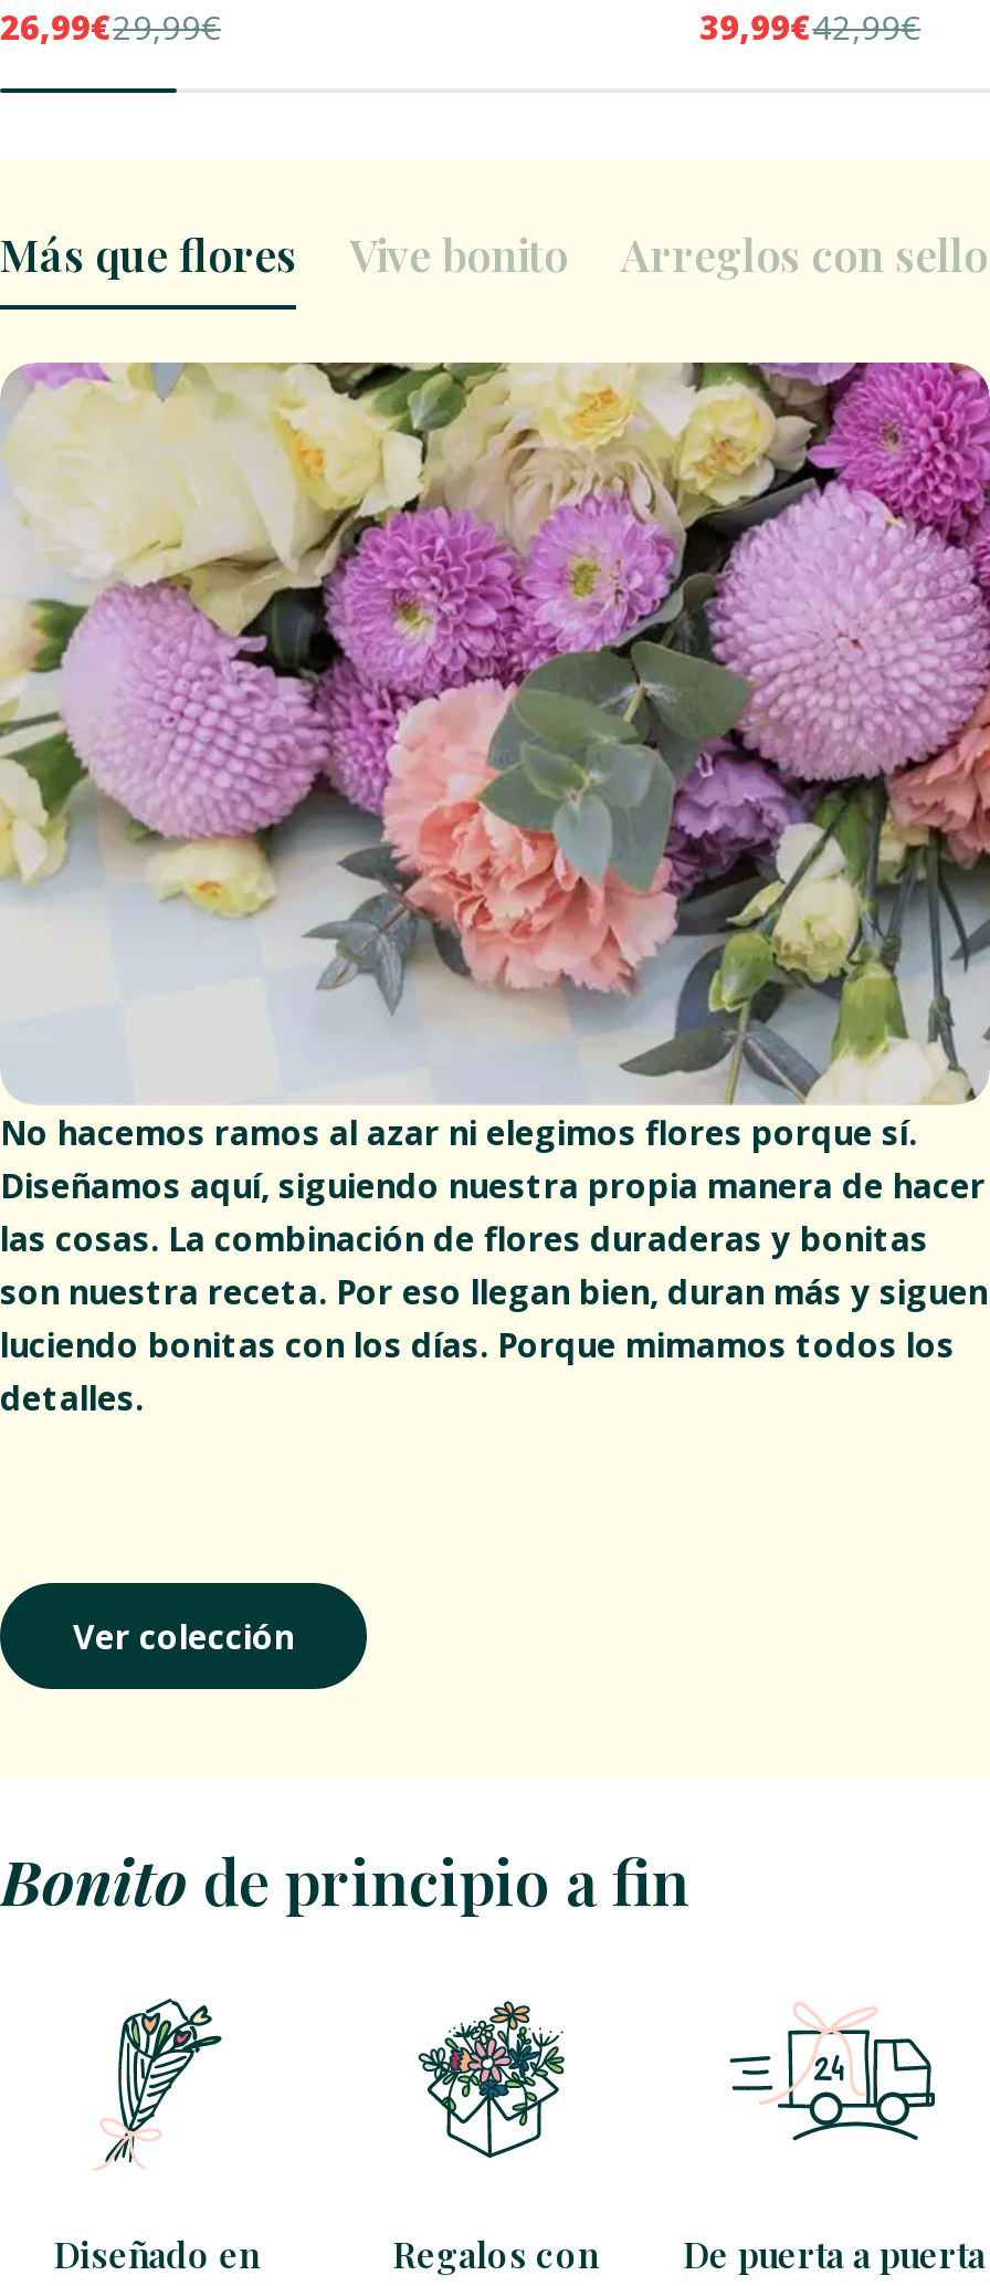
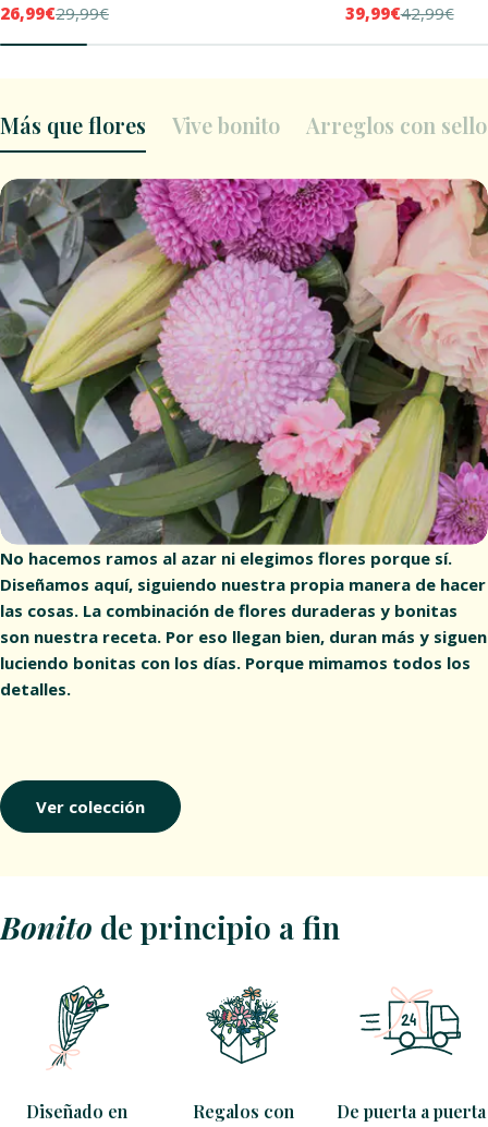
[7,360,983,1105] [image] -> [3,178,485,545] [image]

